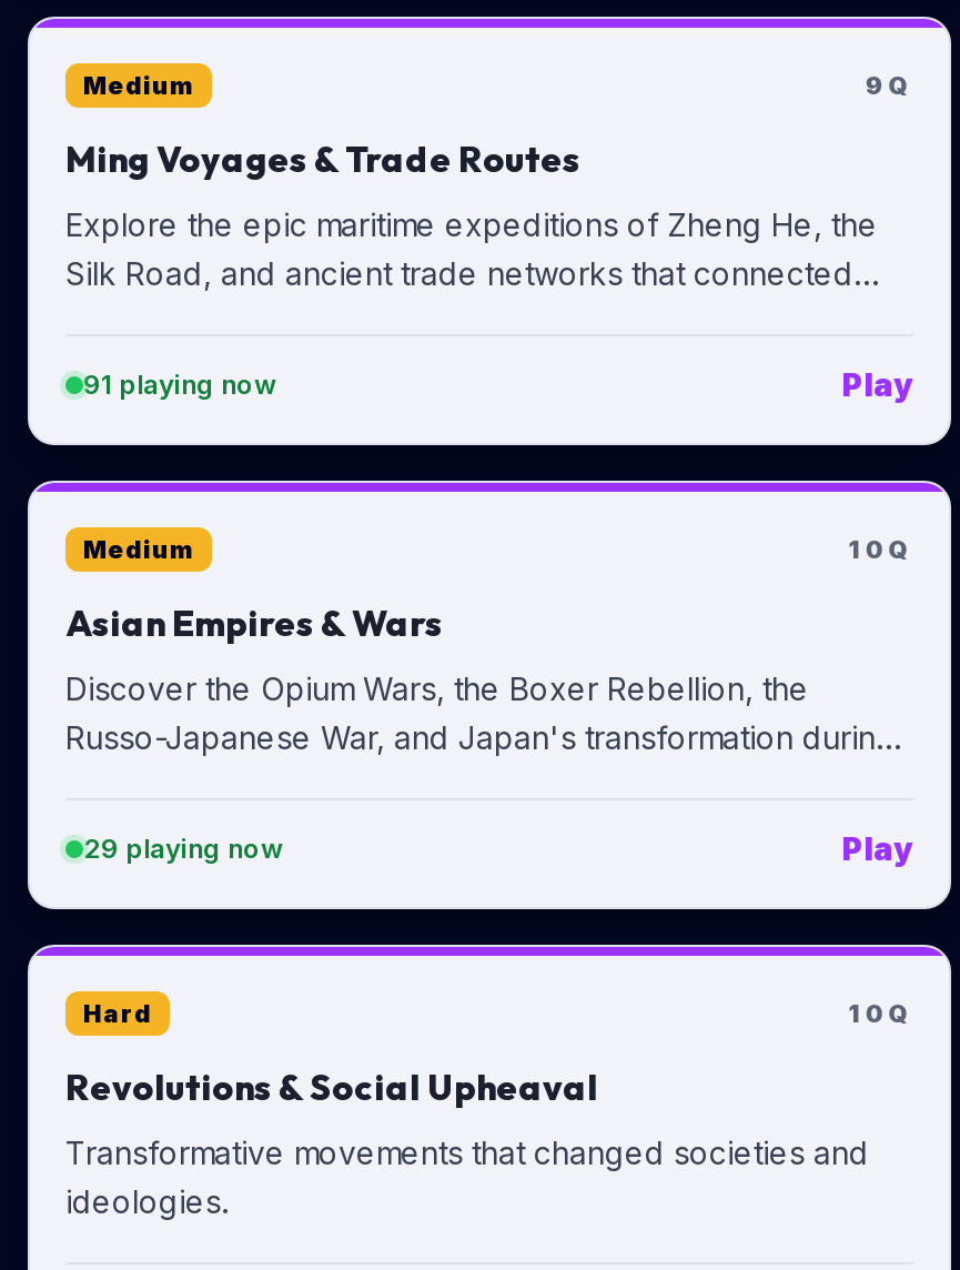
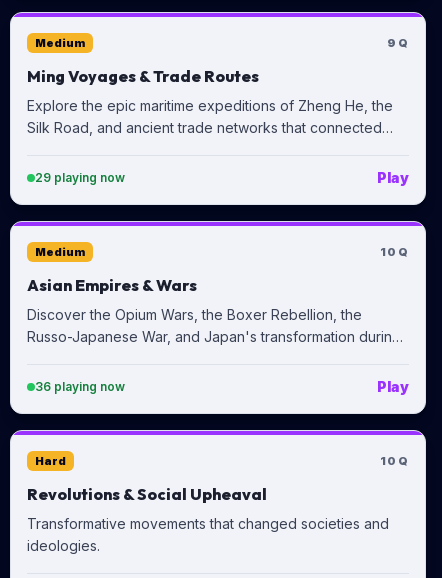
[83,367,276,401] 91 playing now -> [35,170,125,185] 29 playing now
[83,831,283,865] 29 playing now -> [35,379,125,394] 36 playing now

